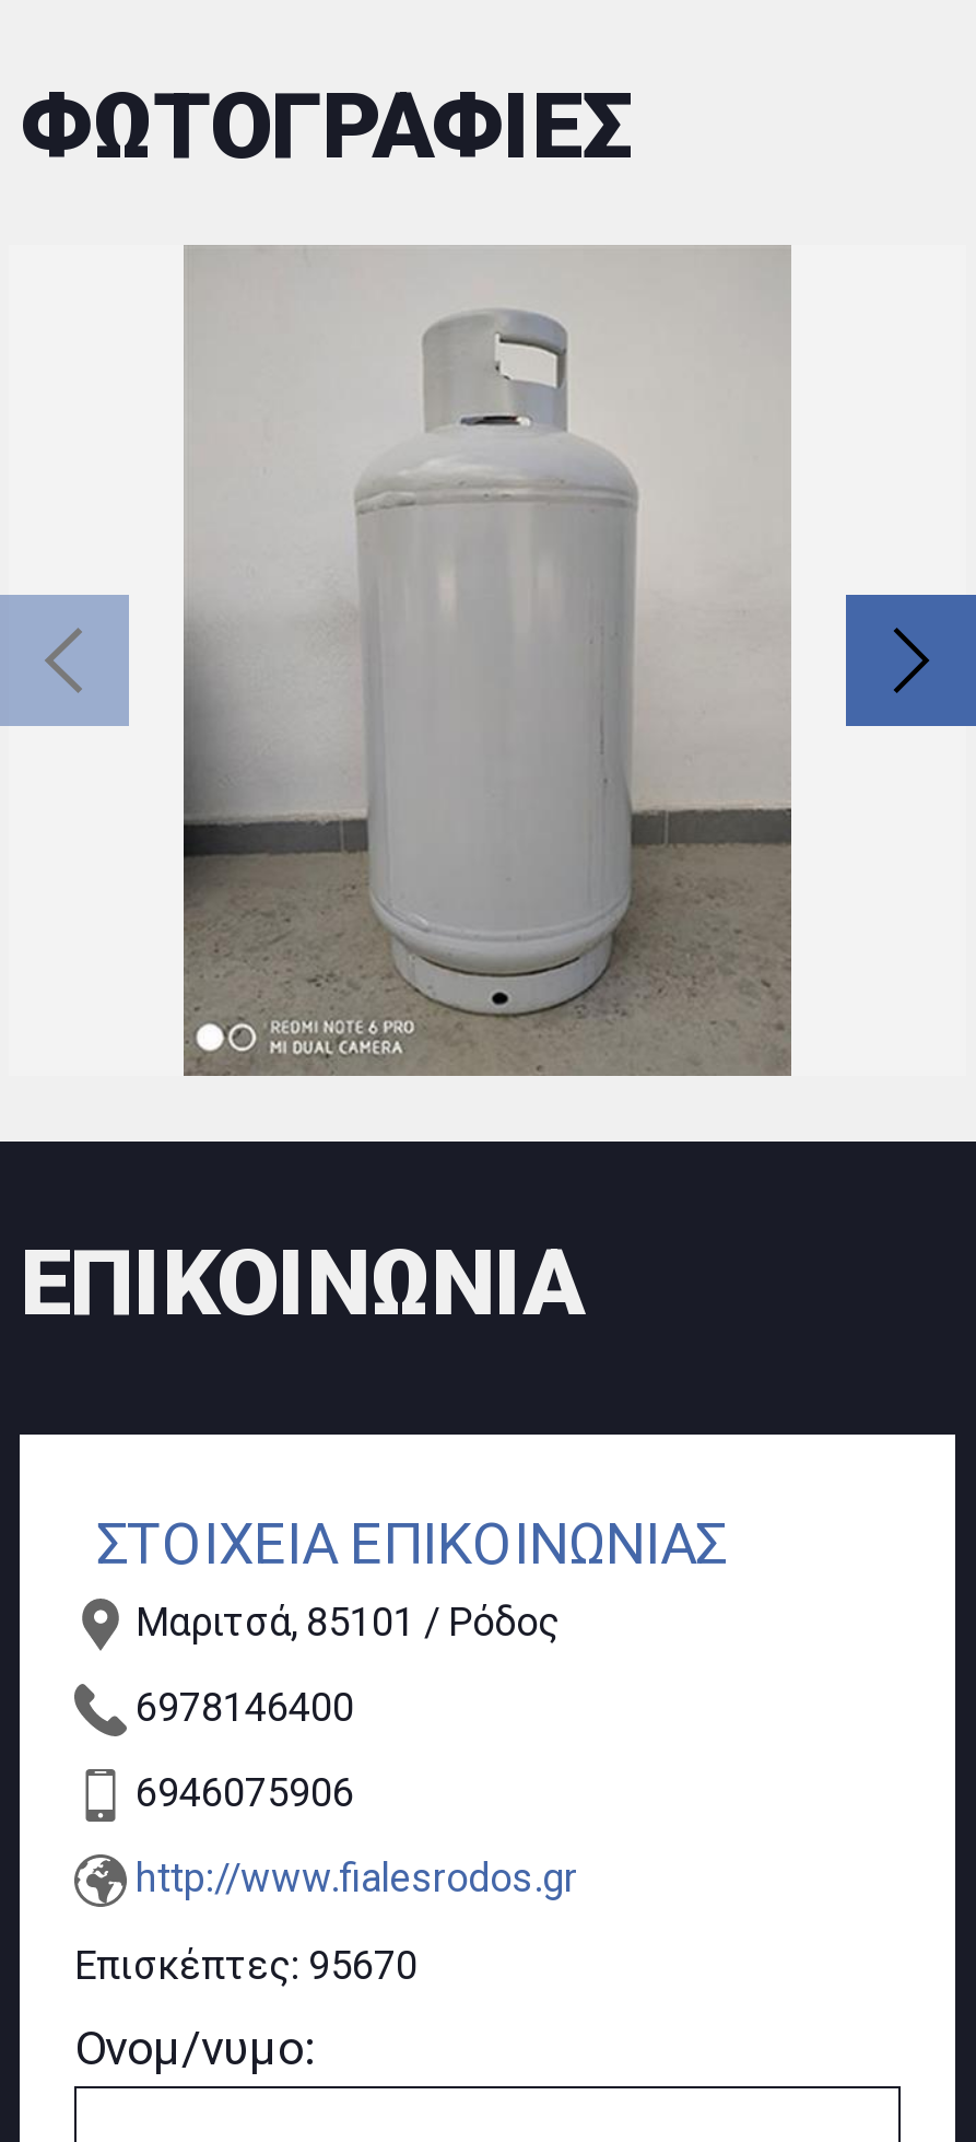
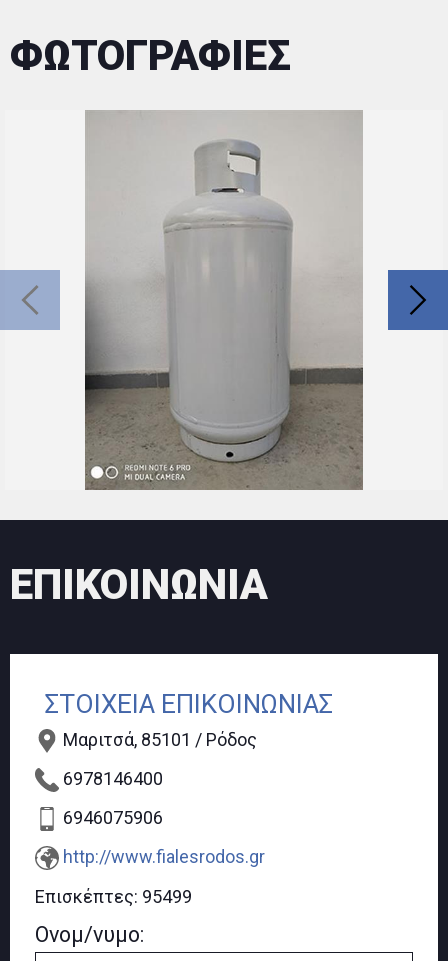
[74,1941,418,1987] Επισκέπτες: 95670 -> [35,886,192,907] Επισκέπτες: 95499

